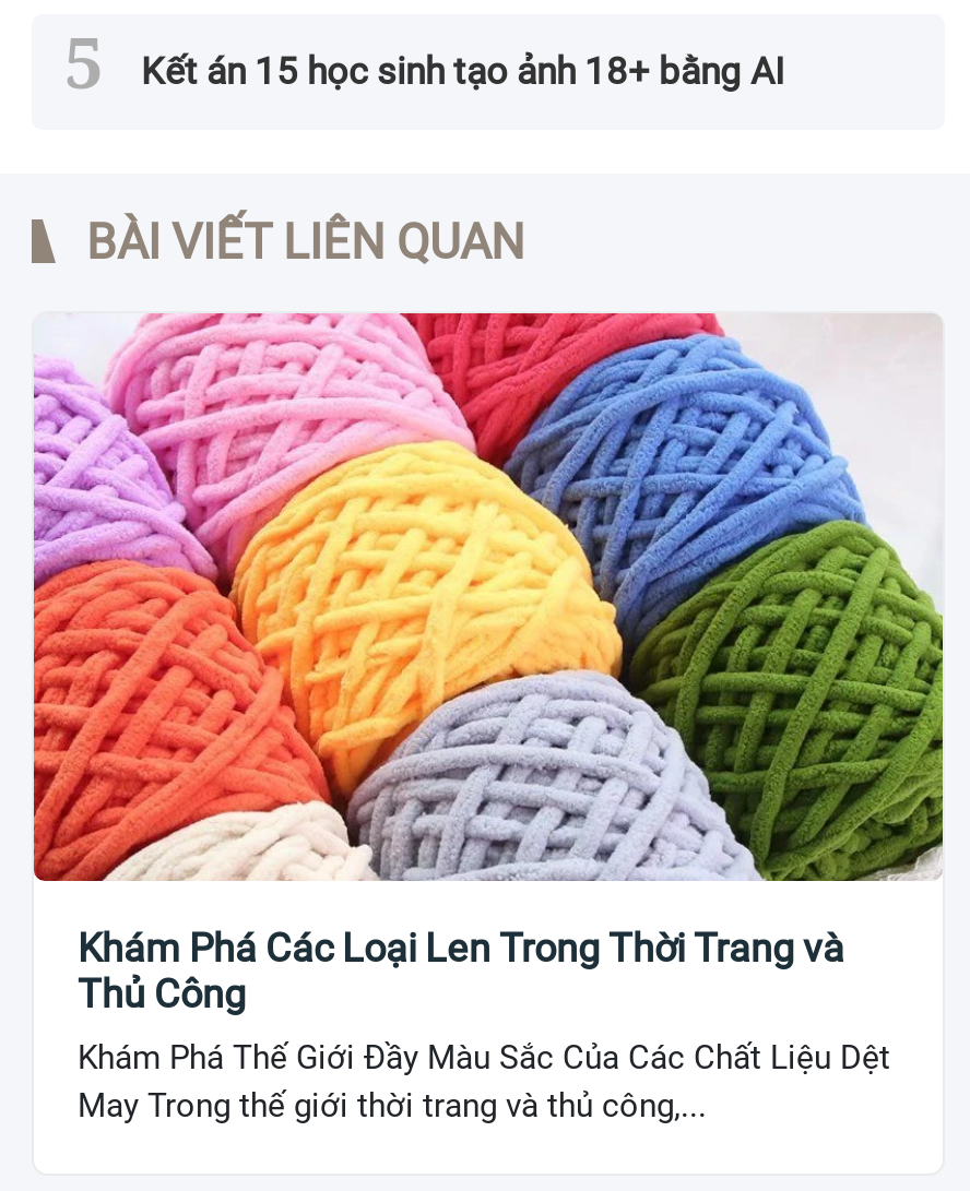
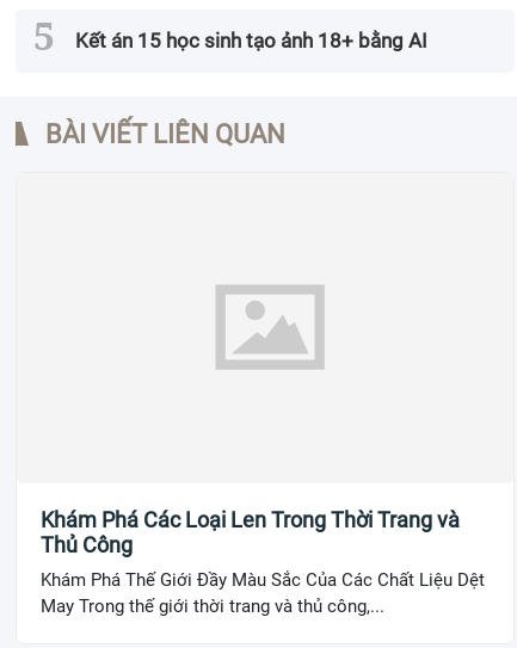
[32,311,945,883] [image] -> none

